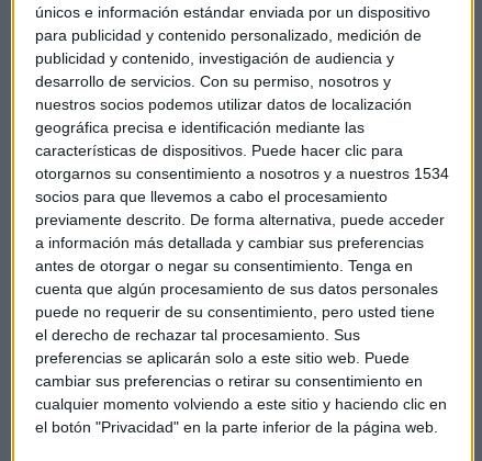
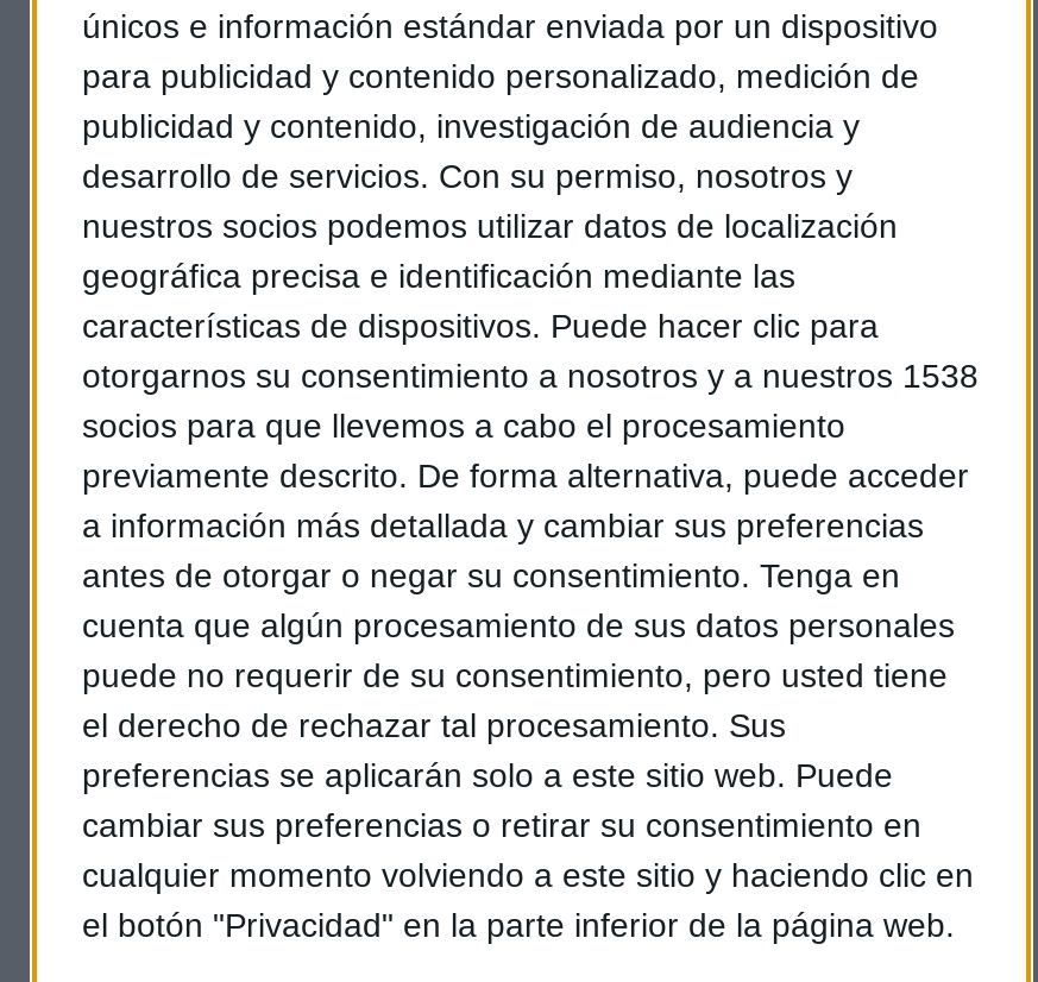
[35,165,449,182] otorgarnos su consentimiento a nosotros y a nuestros 1534 -> [82,357,979,395] otorgarnos su consentimiento a nosotros y a nuestros 1538

